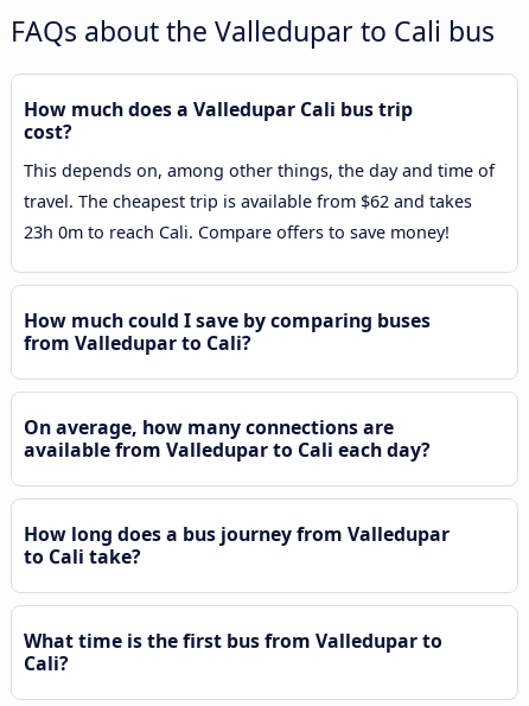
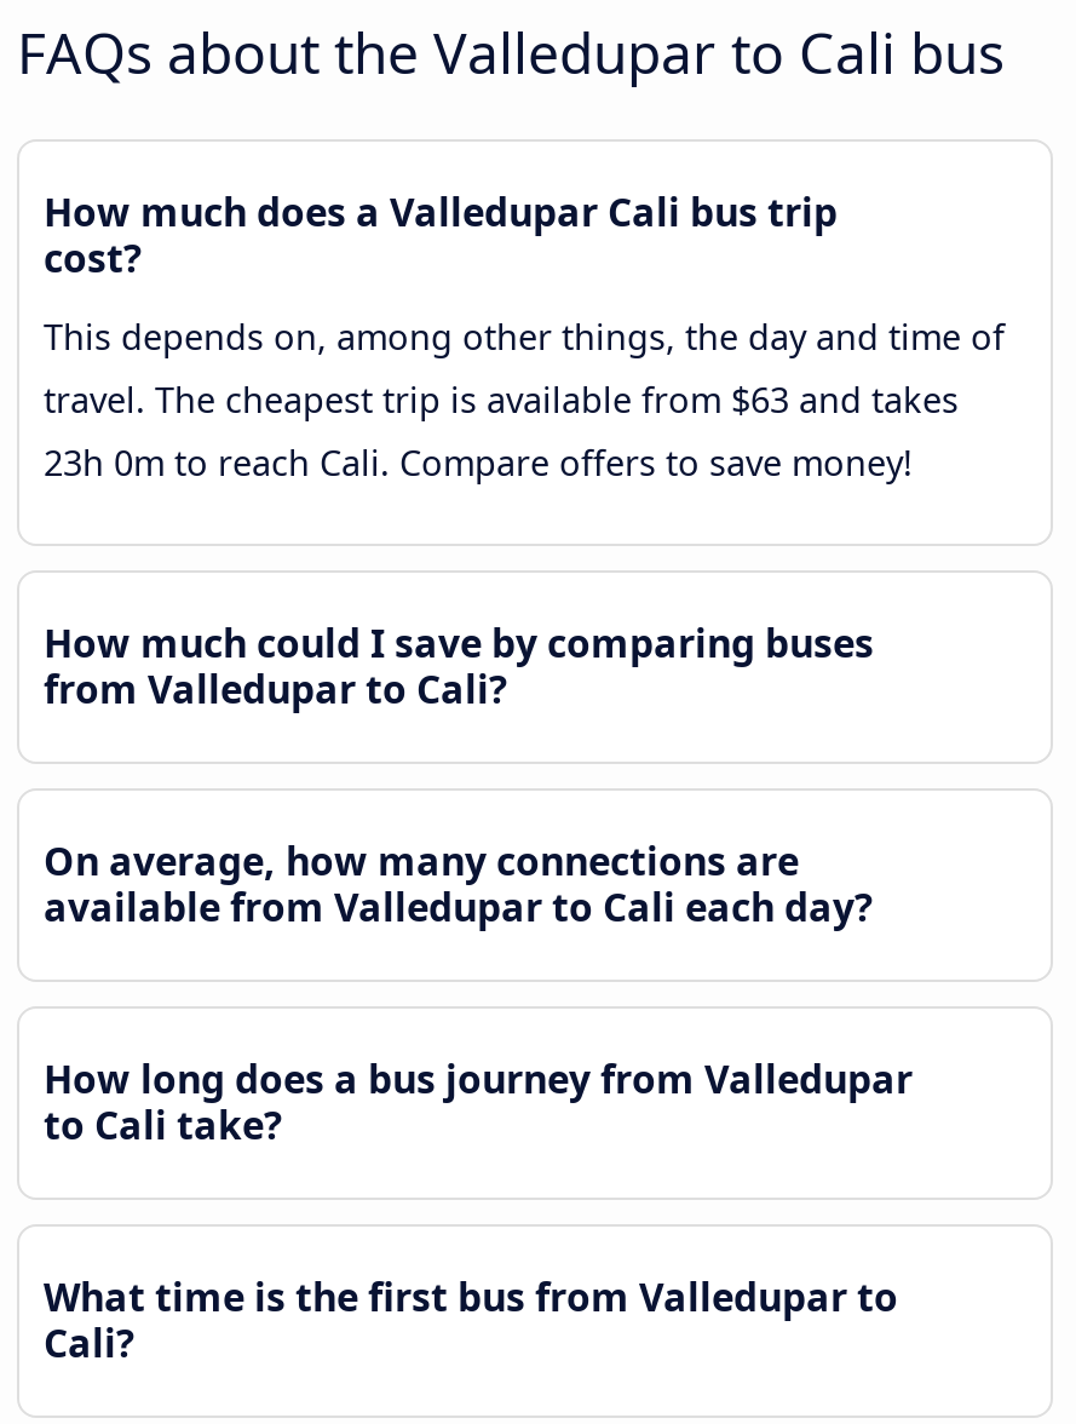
[24,189,472,212] travel. The cheapest trip is available from $62 and takes -> [44,376,959,422] travel. The cheapest trip is available from $63 and takes

